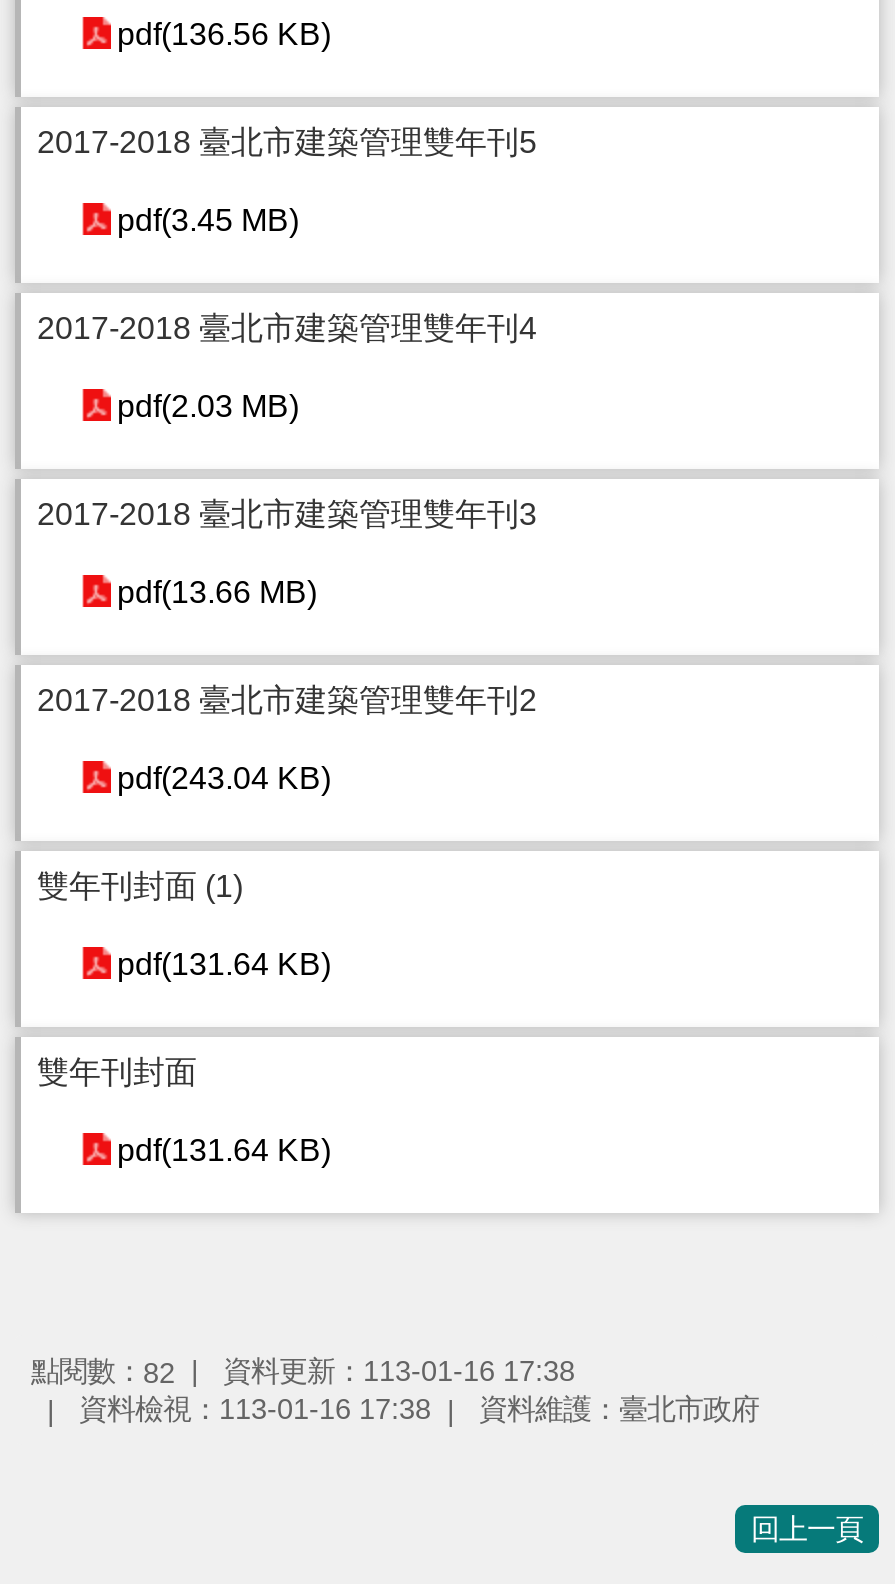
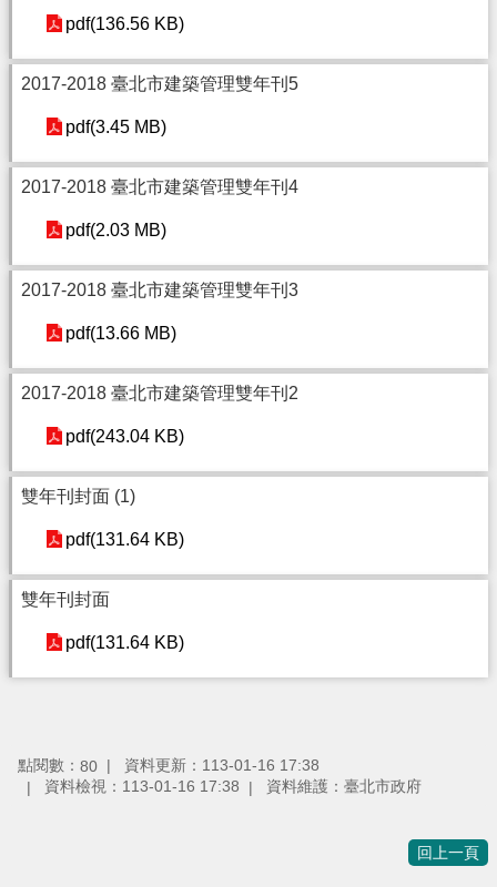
[31,1354,575,1389] 點閱數：82 資料更新：113-01-16 17:38 -> [18,756,319,775] 點閱數：80 資料更新：113-01-16 17:38

